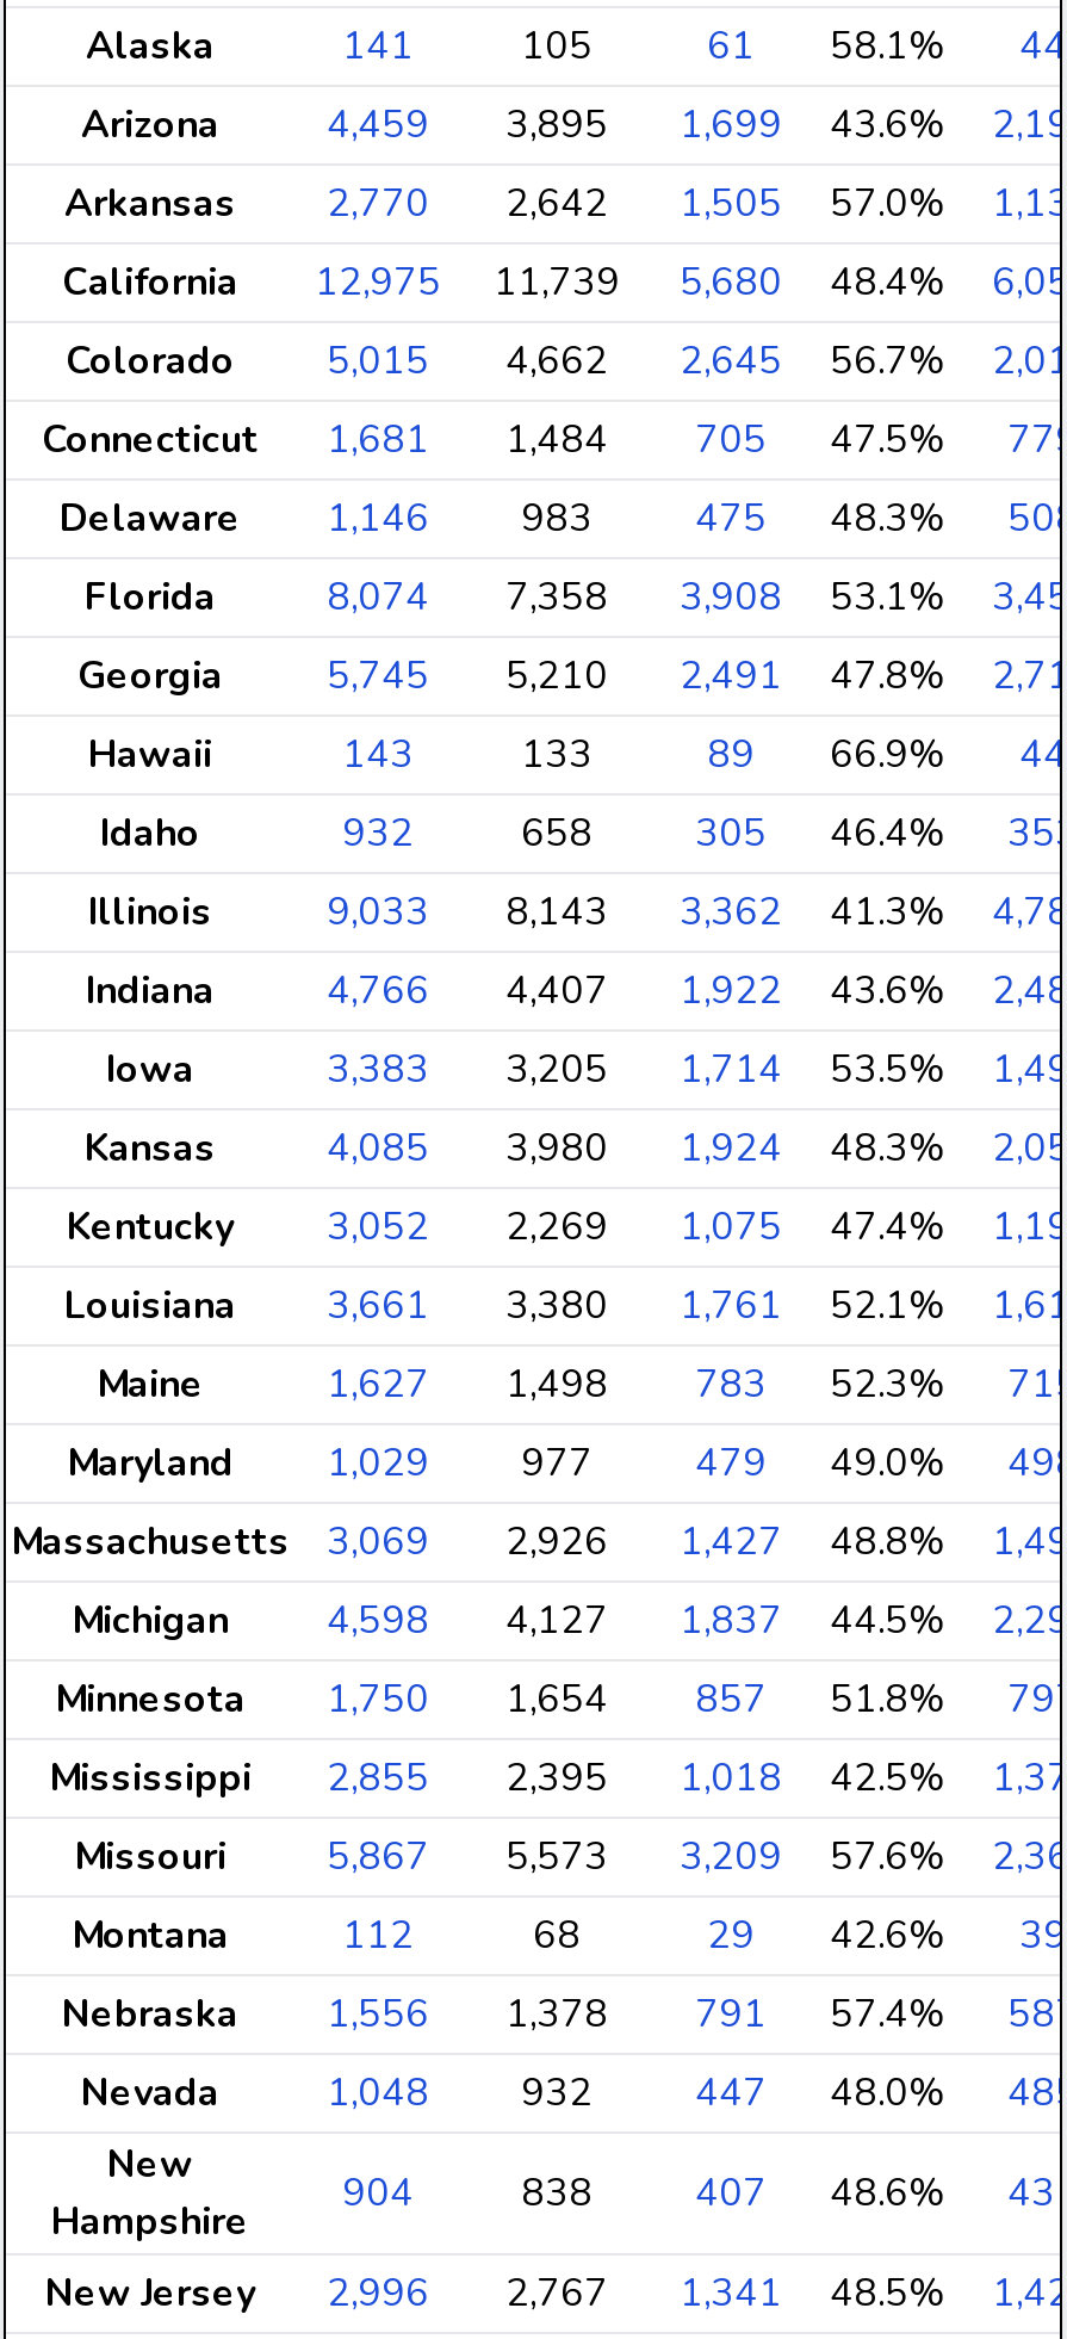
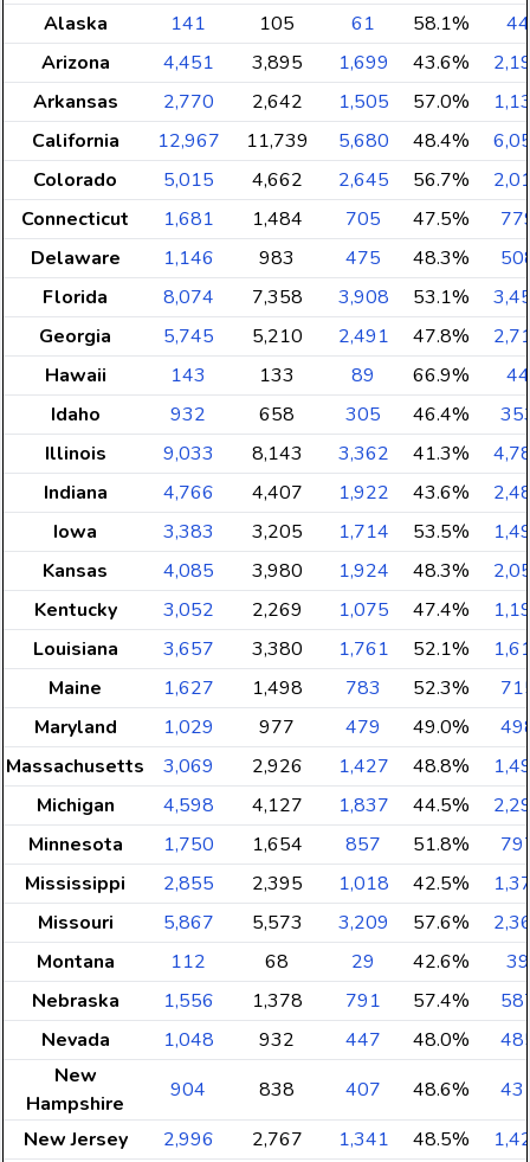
[327,99,429,151] 4,459 -> [163,50,214,76] 4,451
[315,256,441,309] 12,975 -> [157,128,219,154] 12,967
[327,1280,429,1332] 3,661 -> [163,636,214,662] 3,657

